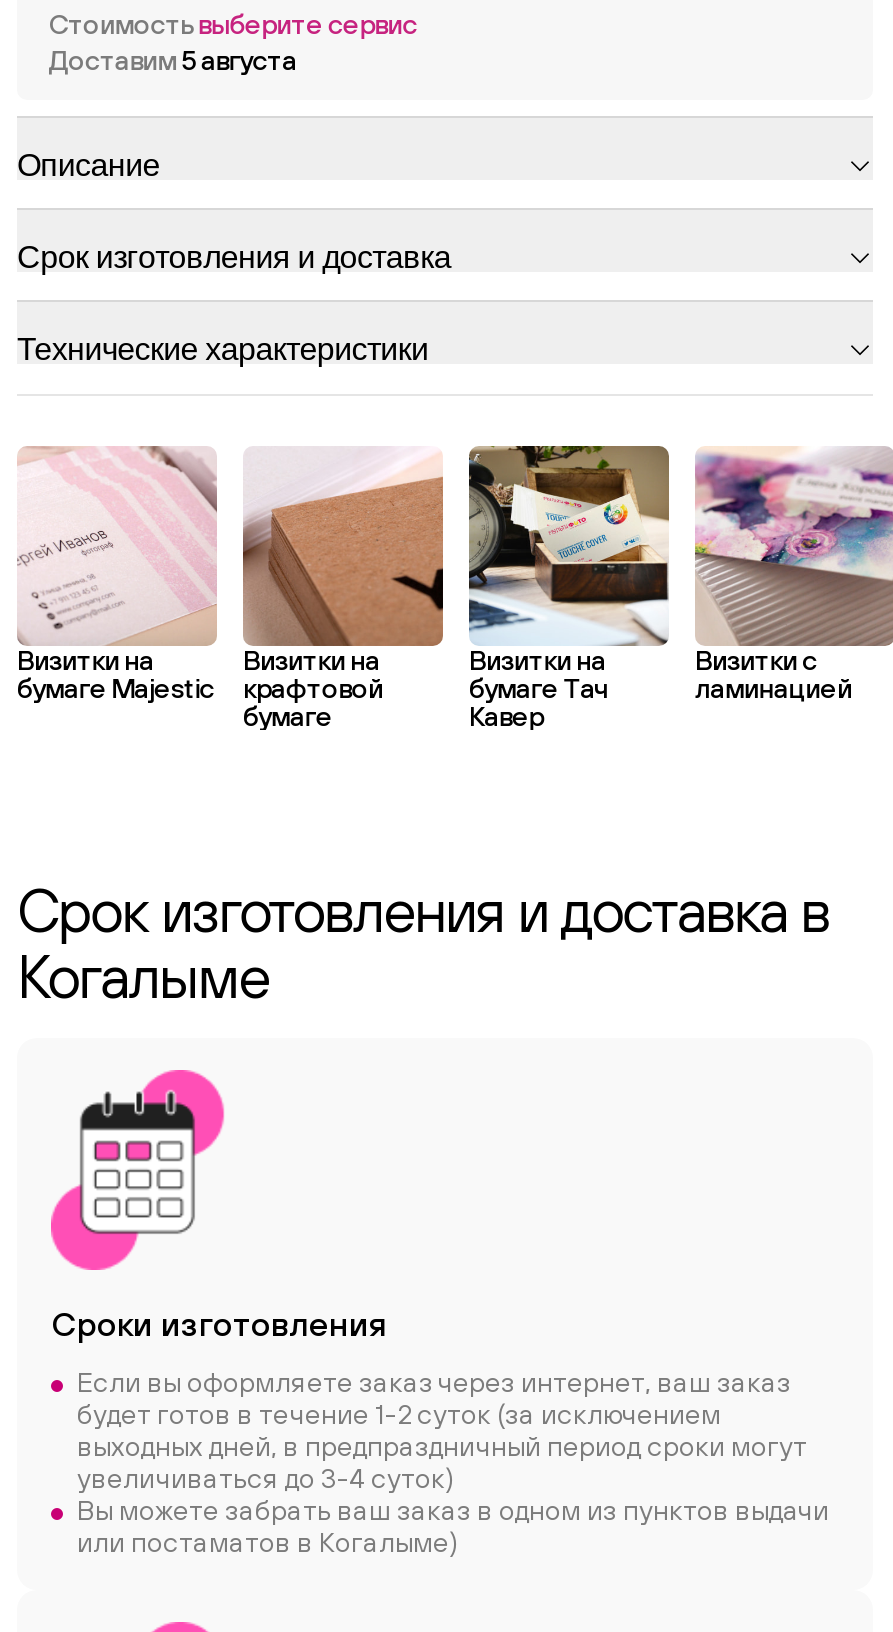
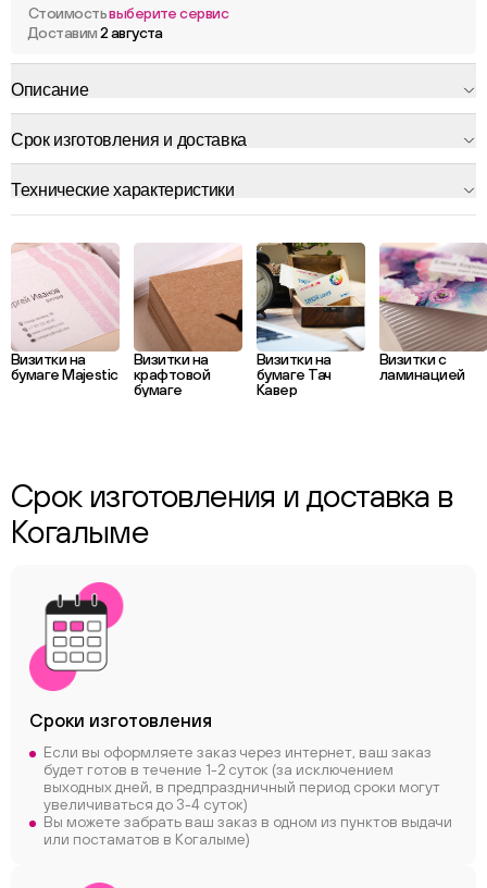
[49,44,297,76] Доставим 5 августа -> [28,24,163,41] Доставим 2 августа

